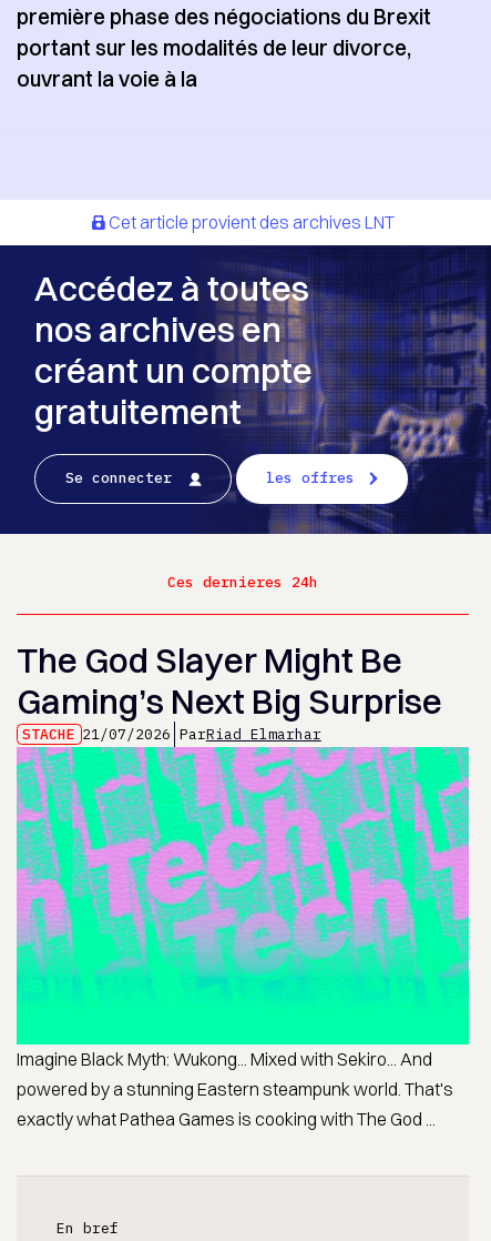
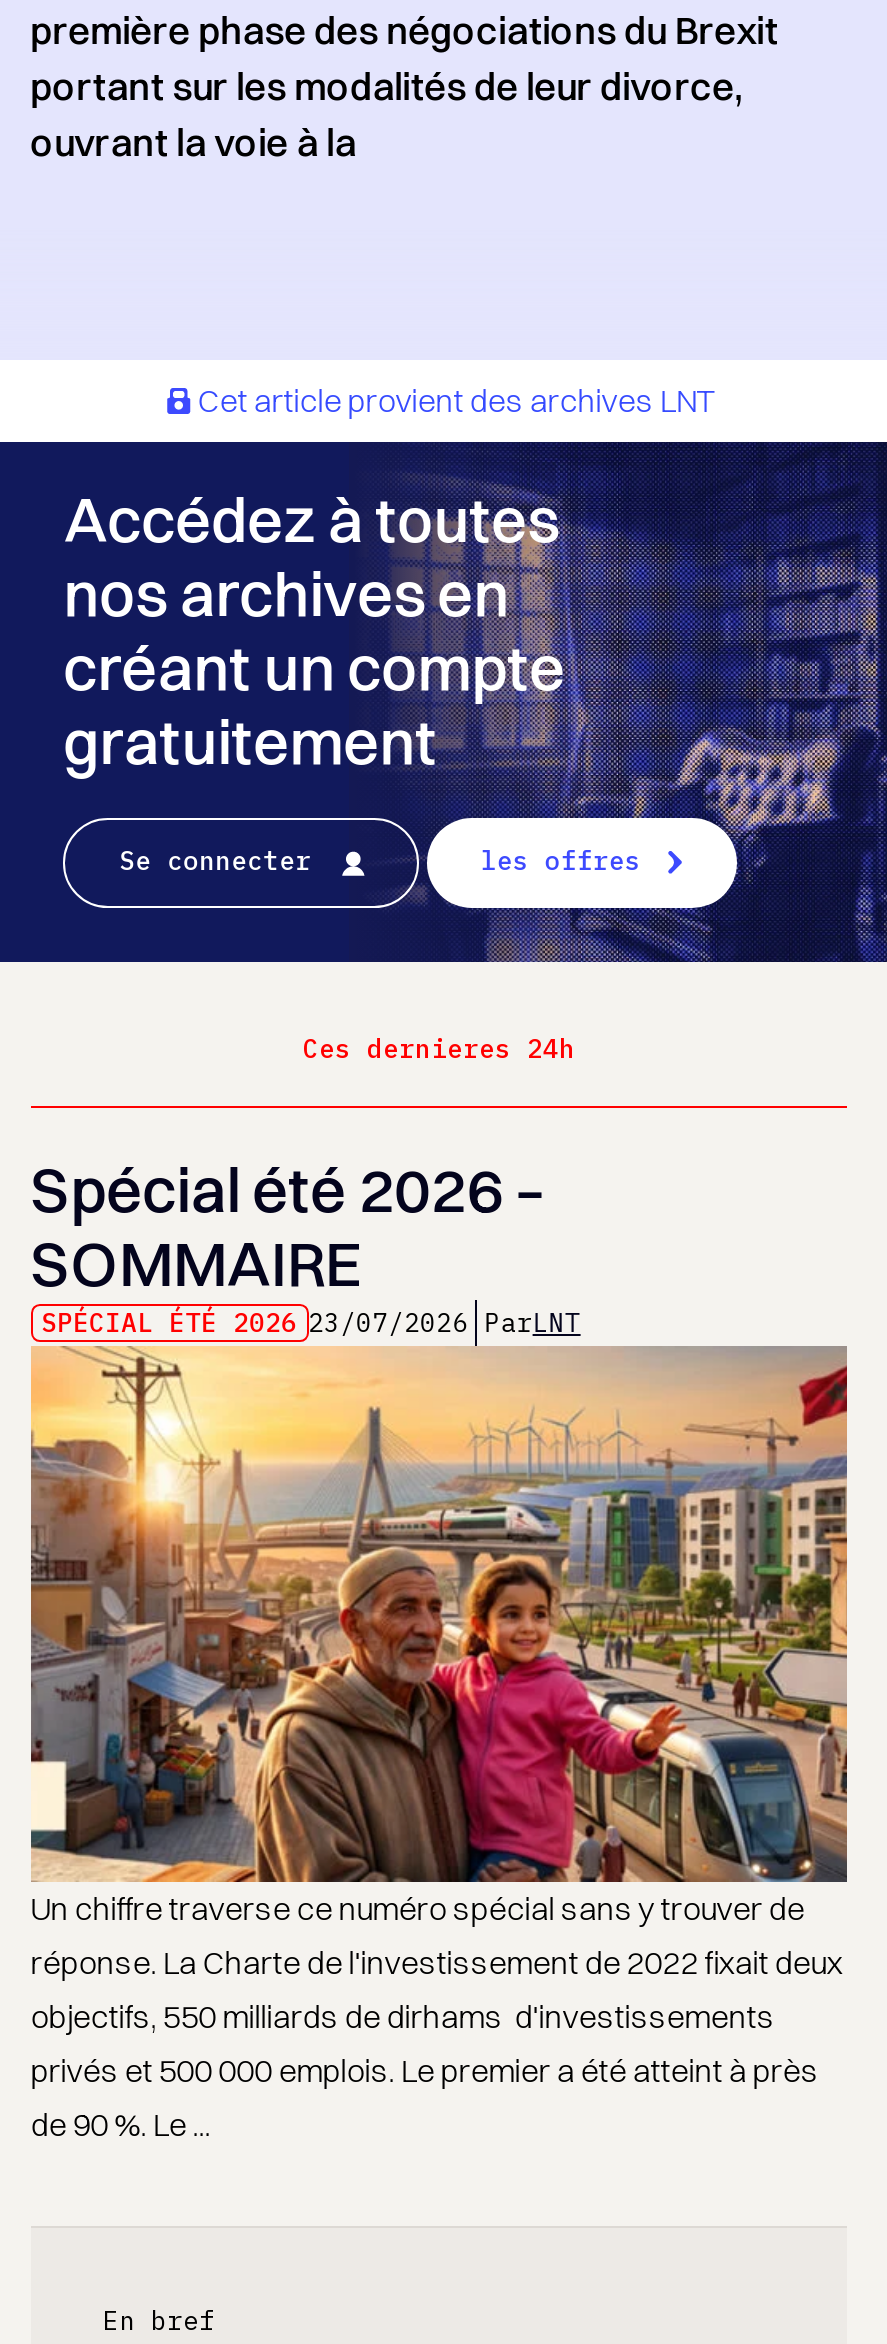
[16,638,442,743] The God Slayer Might Be | Gaming’s Next Big Surprise | STACHE 21/07/2026 ParRiad Elmarhar -> [30,1150,581,1340] Spécial été 2026 – | SOMMAIRE | SPÉCIAL ÉTÉ 2026 23/07/2026 ParLNT
[16,746,470,1130] [image] | Imagine Black Myth: Wukong... Mixed with Sekiro... And | powered by a stunning Eastern steampunk world. That's | exactly what Pathea Games is cooking with The God ... -> [29,1346,849,2145] [image] | Un chiffre traverse ce numéro spécial sans y trouver de | réponse. La Charte de l'investissement de 2022 fixait deux | objectifs, 550 milliards de dirhams d'investissements | privés et 500 000 emplois. Le premier a été atteint à près | de 90 %. Le ...

